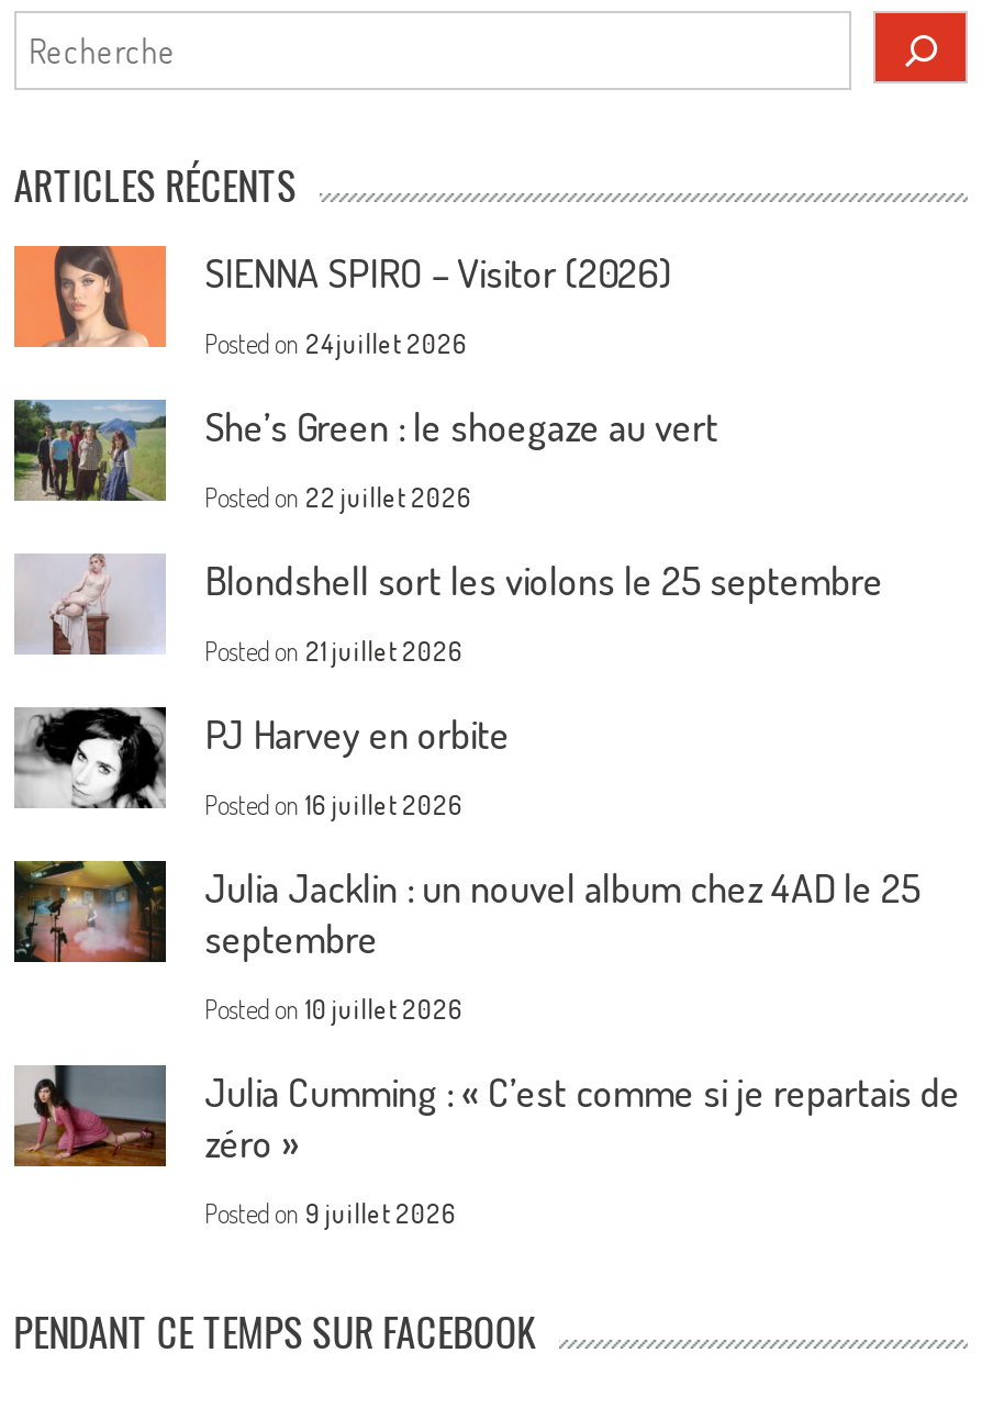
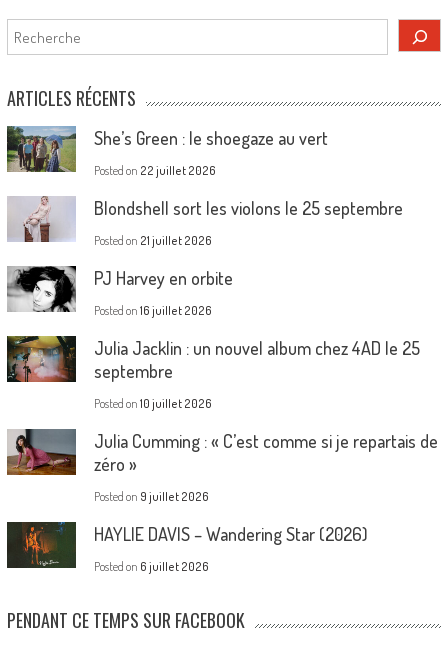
[12,244,672,360] [image] | SIENNA SPIRO – Visitor (2026) | Posted on 24 juillet 2026 -> none
moved [12,400,960,1230] -> [6,126,438,504]: [image] | She’s Green : le shoegaze au vert | Posted on 22 juillet 2026 | ... | zéro » | Posted on 9 juillet 2026
none -> [6,521,368,574] [image] | HAYLIE DAVIS – Wandering Star (2026) | Posted on 6 juillet 2026

